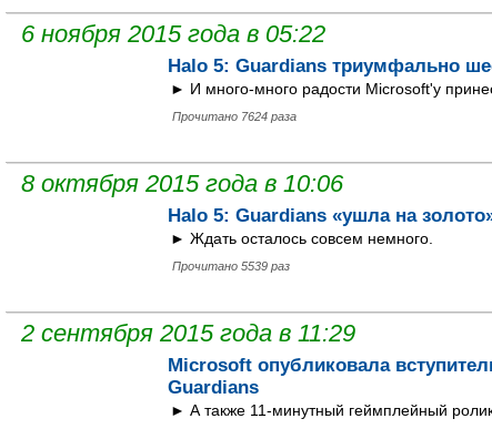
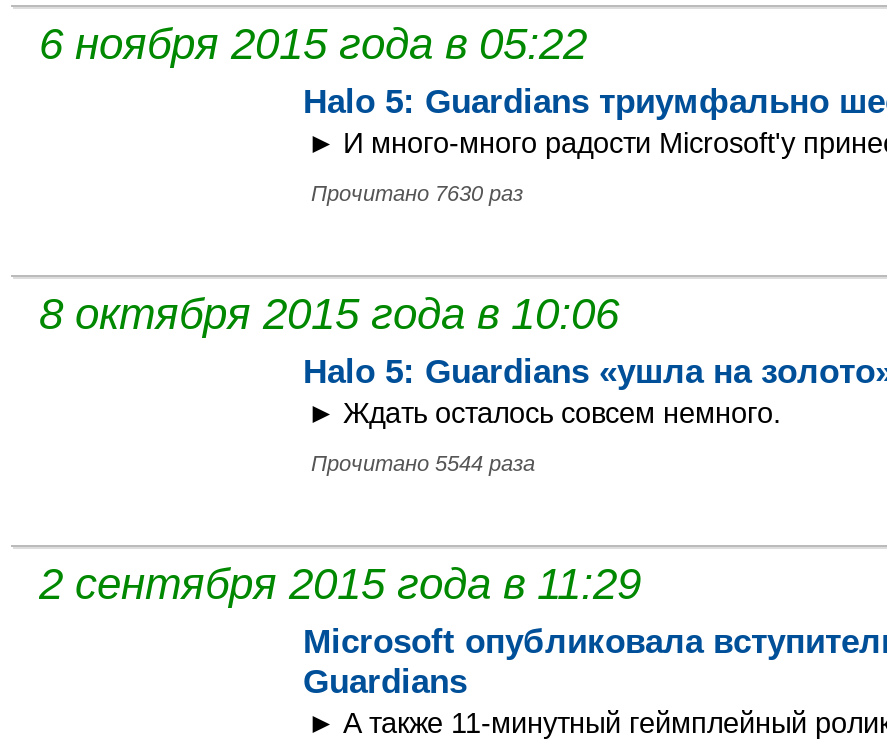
[172,110,297,123] Прочитано 7624 раза -> [311,181,523,205] Прочитано 7630 раз
[172,260,290,273] Прочитано 5539 раз -> [311,451,535,475] Прочитано 5544 раза

